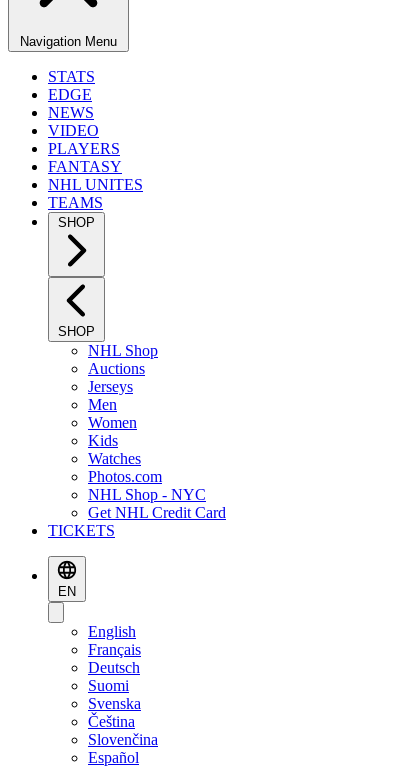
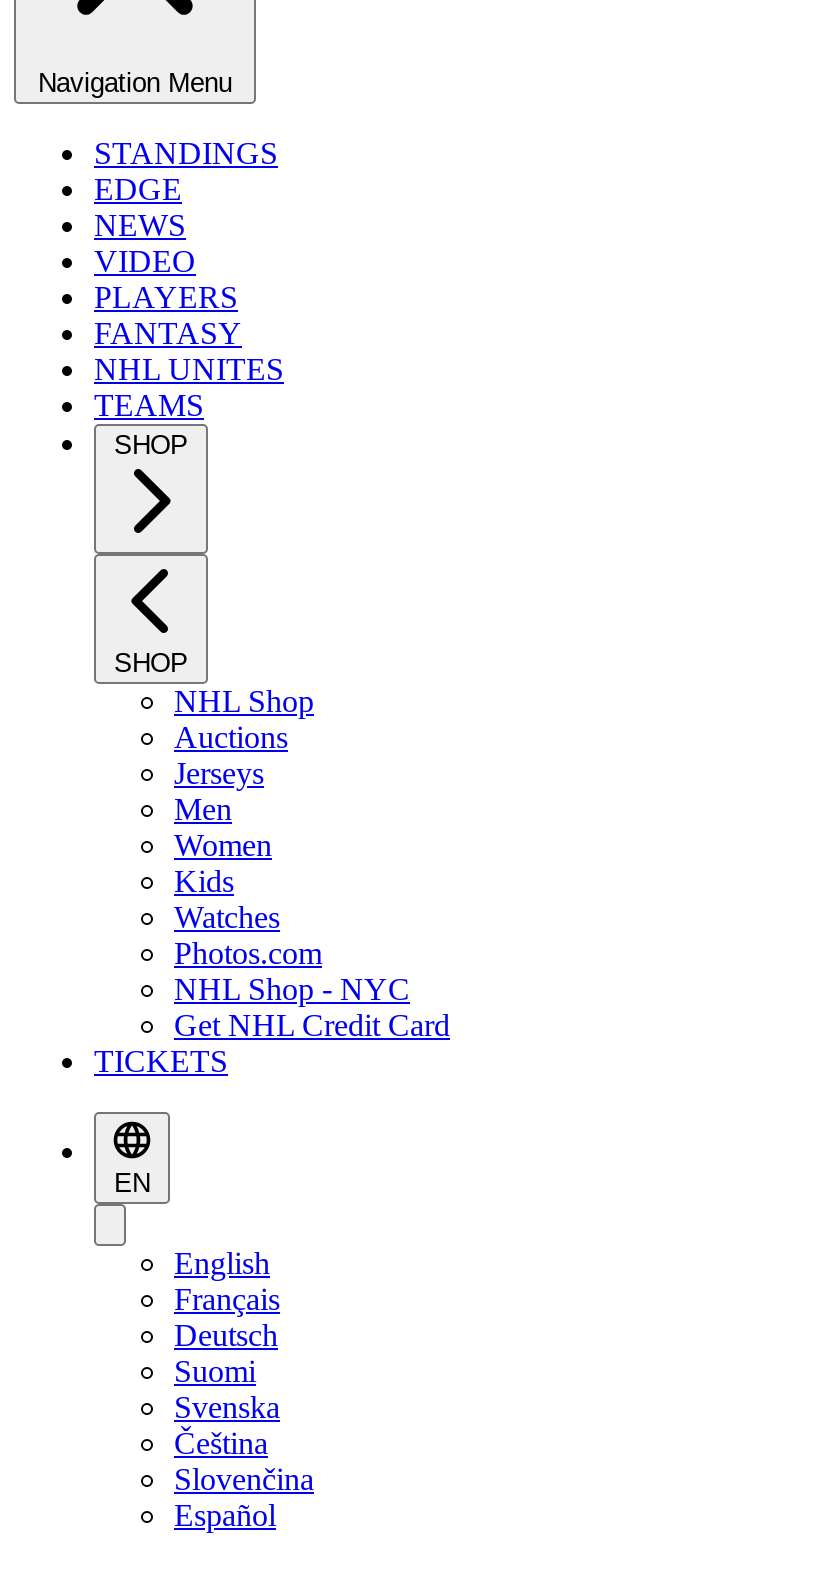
[48,68,95,85] STATS -> [94,136,278,170] STANDINGS

